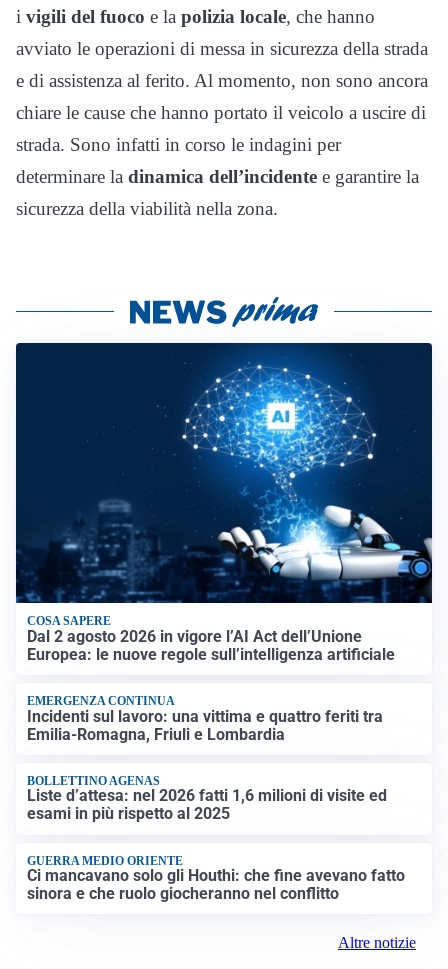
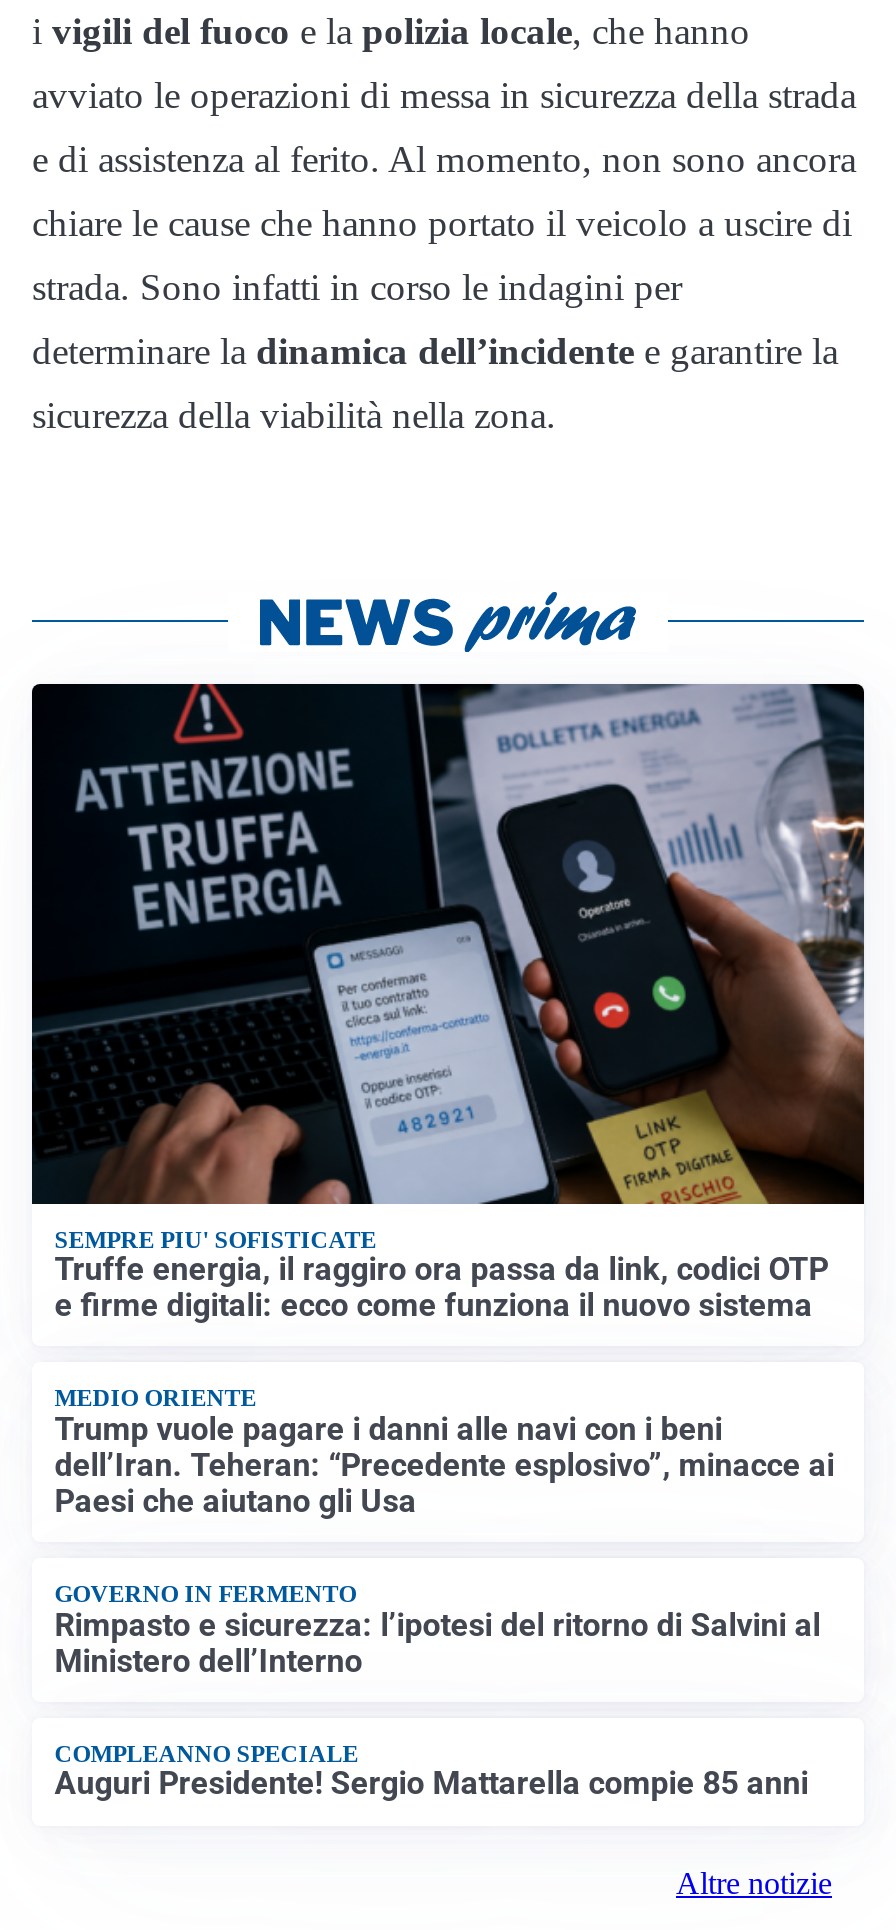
[15,342,433,664] [image] | COSA SAPERE | Dal 2 agosto 2026 in vigore l’AI Act dell’Unione | Europea: le nuove regole sull’intelligenza artificiale -> [30,681,866,1325] [image] | SEMPRE PIU' SOFISTICATE | Truffe energia, il raggiro ora passa da link, codici OTP | e firme digitali: ecco come funziona il nuovo sistema
[27,694,383,744] EMERGENZA CONTINUA | Incidenti sul lavoro: una vittima e quattro feriti tra | Emilia-Romagna, Friuli e Lombardia -> [54,1385,834,1520] MEDIO ORIENTE | Trump vuole pagare i danni alle navi con i beni | dell’Iran. Teheran: “Precedente esplosivo”, minacce ai | Paesi che aiutano gli Usa
[27,774,387,823] BOLLETTINO AGENAS | Liste d’attesa: nel 2026 fatti 1,6 milioni di visite ed | esami in più rispetto al 2025 -> [54,1581,820,1680] GOVERNO IN FERMENTO | Rimpasto e sicurezza: l’ipotesi del ritorno di Salvini al | Ministero dell’Interno
[27,854,405,903] GUERRA MEDIO ORIENTE | Ci mancavano solo gli Houthi: che fine avevano fatto | sinora e che ruolo giocheranno nel conflitto -> [54,1740,808,1803] COMPLEANNO SPECIALE | Auguri Presidente! Sergio Mattarella compie 85 anni

